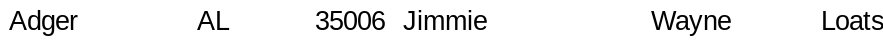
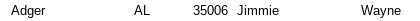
[821,6,883,36] Loats -> none

